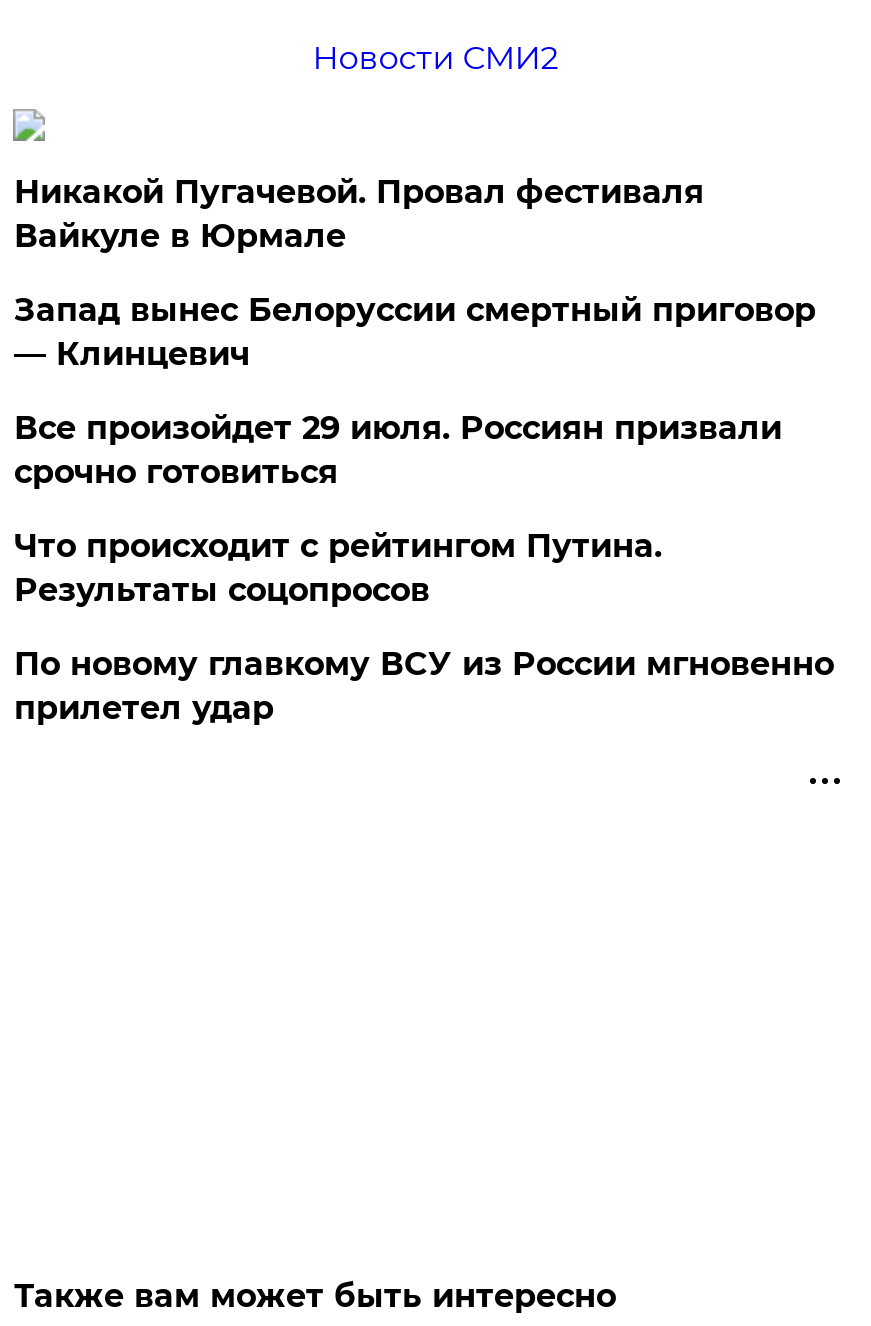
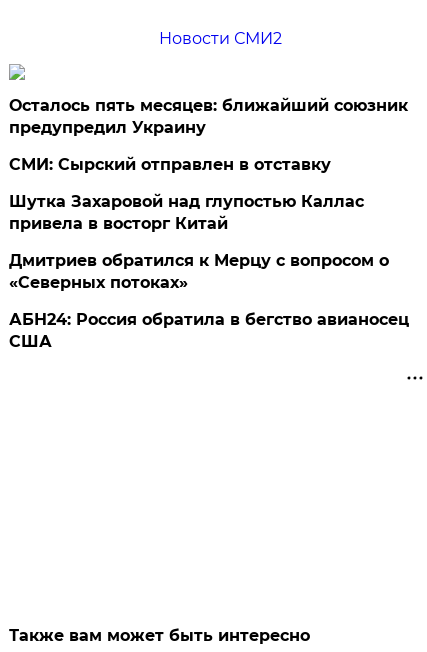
[14,174,704,256] Никакой Пугачевой. Провал фестиваля | Вайкуле в Юрмале -> [9,96,408,137] Осталось пять месяцев: ближайший союзник | предупредил Украину
[14,292,816,374] Запад вынес Белоруссии смертный приговор | — Клинцевич -> [9,155,331,174] СМИ: Сырский отправлен в отставку
[14,410,782,492] Все произойдет 29 июля. Россиян призвали | срочно готовиться -> [9,192,364,233] Шутка Захаровой над глупостью Каллас | привела в восторг Китай
[14,528,662,610] Что происходит с рейтингом Путина. | Результаты соцопросов -> [9,251,389,292] Дмитриев обратился к Мерцу с вопросом о | «Северных потоках»
[14,646,834,728] По новому главкому ВСУ из России мгновенно | прилетел удар -> [9,310,409,351] АБН24: Россия обратила в бегство авианосец | США

